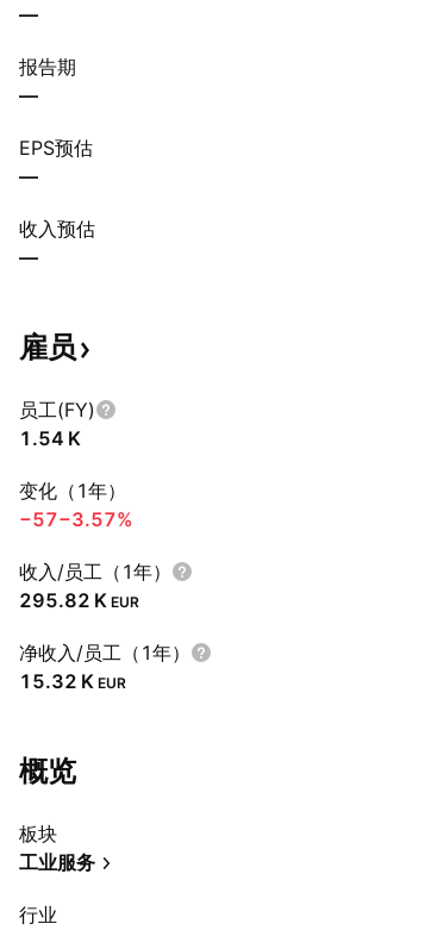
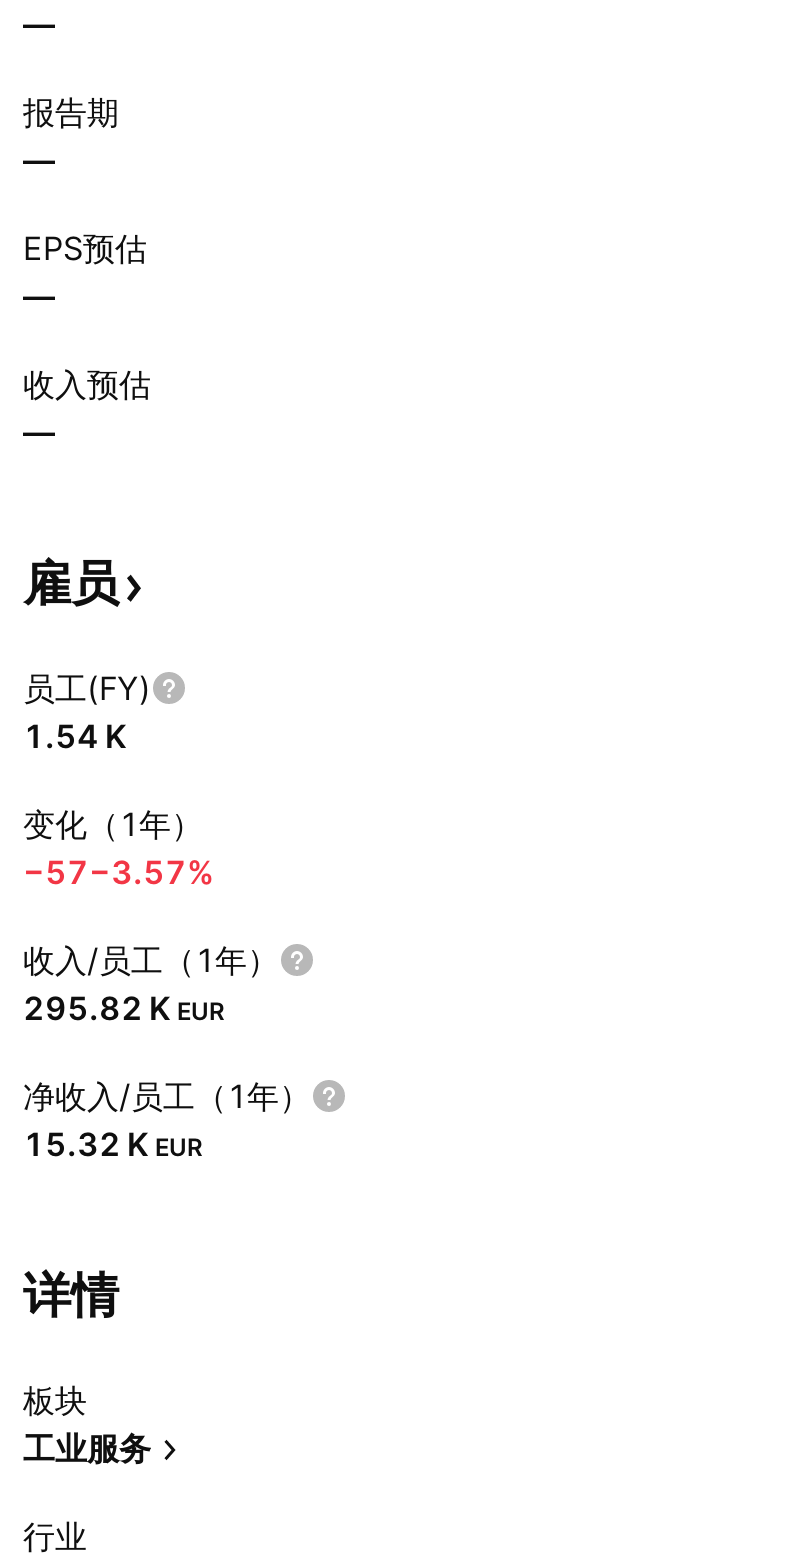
[19,754,76,788] 概览 -> [23,1266,119,1324] 详情

